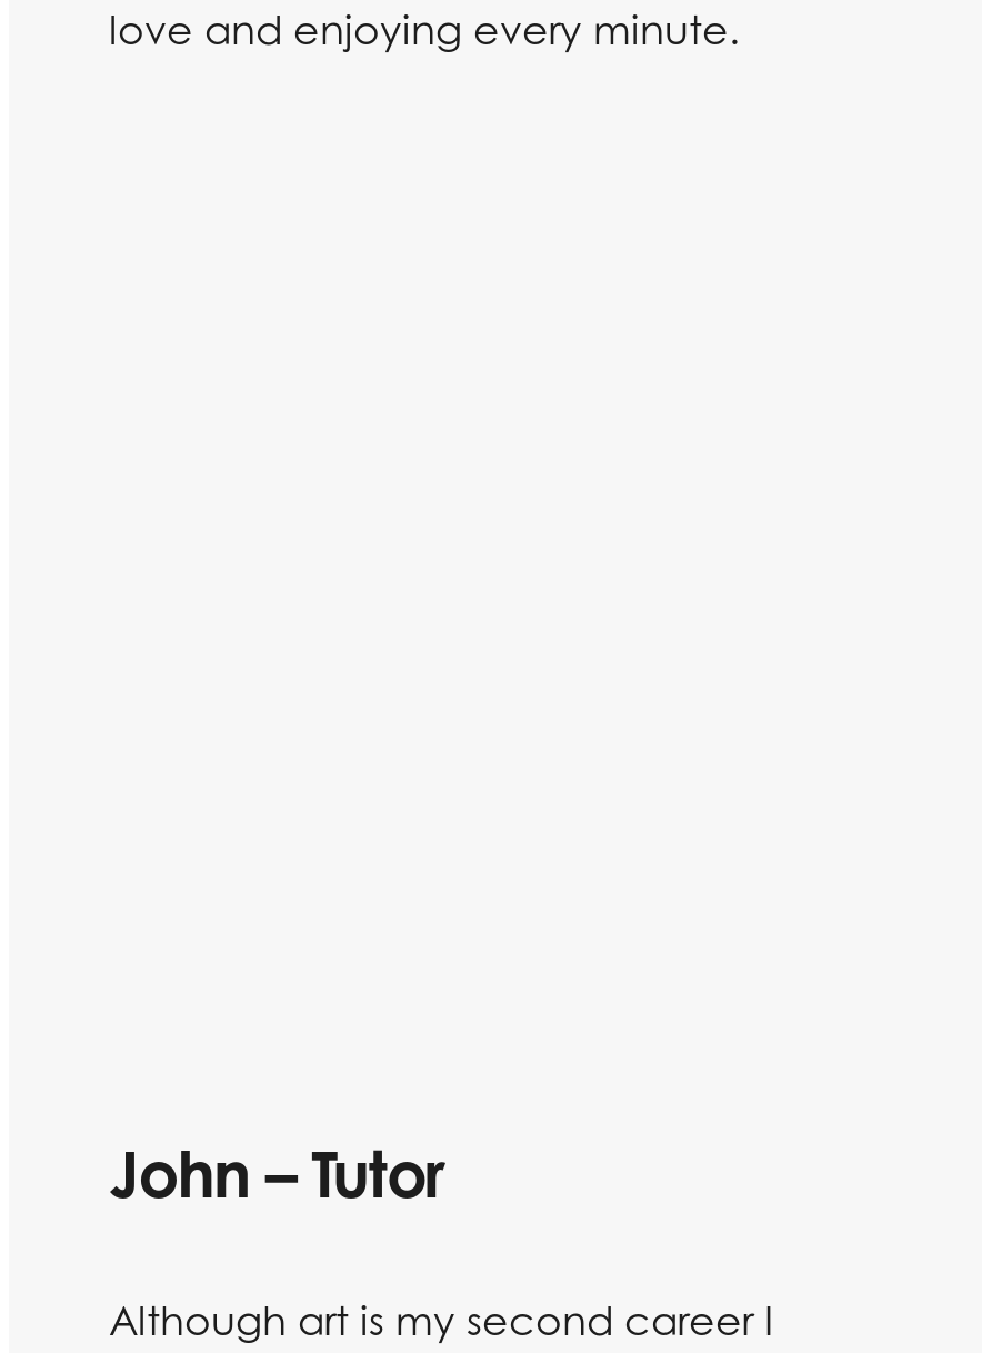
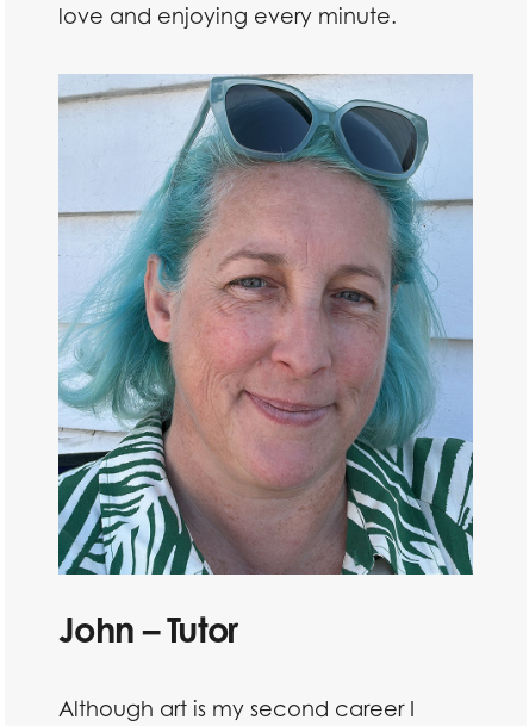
none -> [57,73,474,576] [image]

